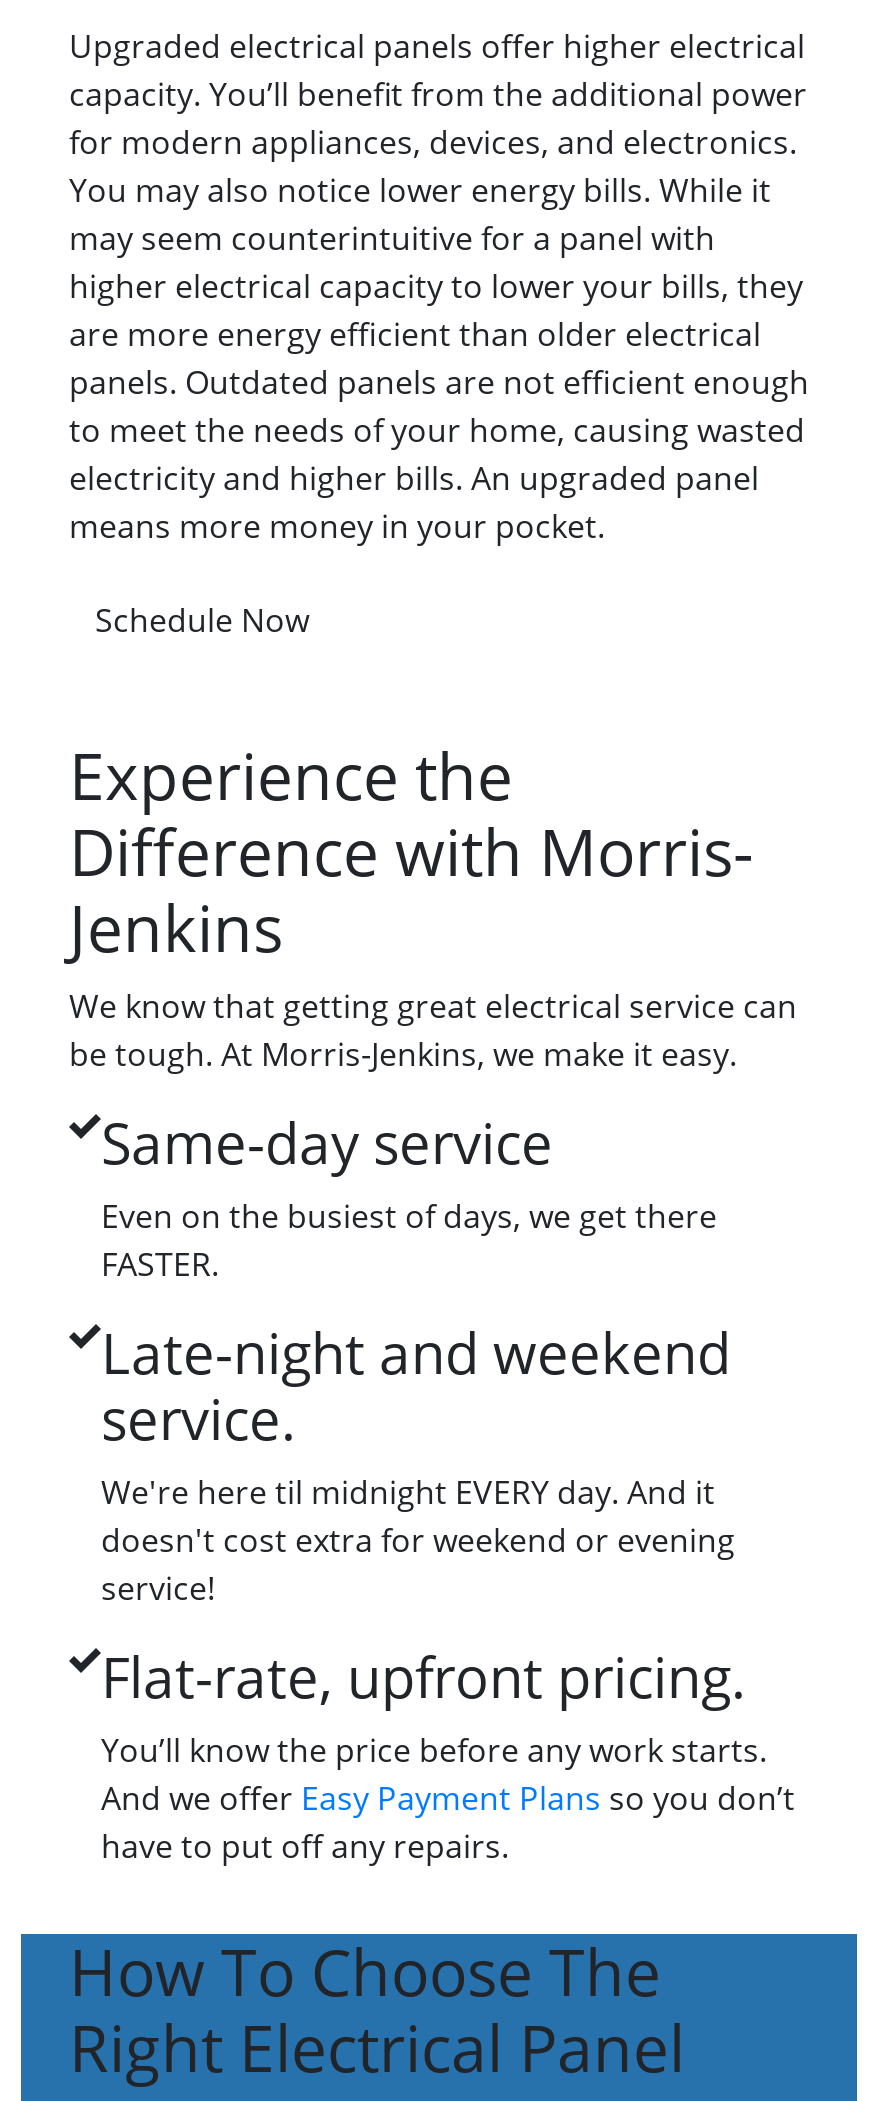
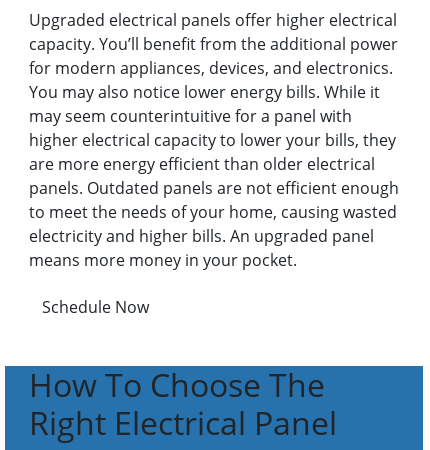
[69,733,797,1869] Experience the | Difference with Morris- | Jenkins | We know that getting great electrical service can | be tough. At Morris-Jenkins, we make it easy. | Same-day service | Even on the busiest of days, we get there | FASTER. | Late-night and weekend | service. | We're here til midnight EVERY day. And it | doesn't cost extra for weekend or evening | service! | Flat-rate, upfront pricing. | You’ll know the price before any work starts. | And we offer Easy Payment Plans so you don’t | have to put off any repairs. -> none

